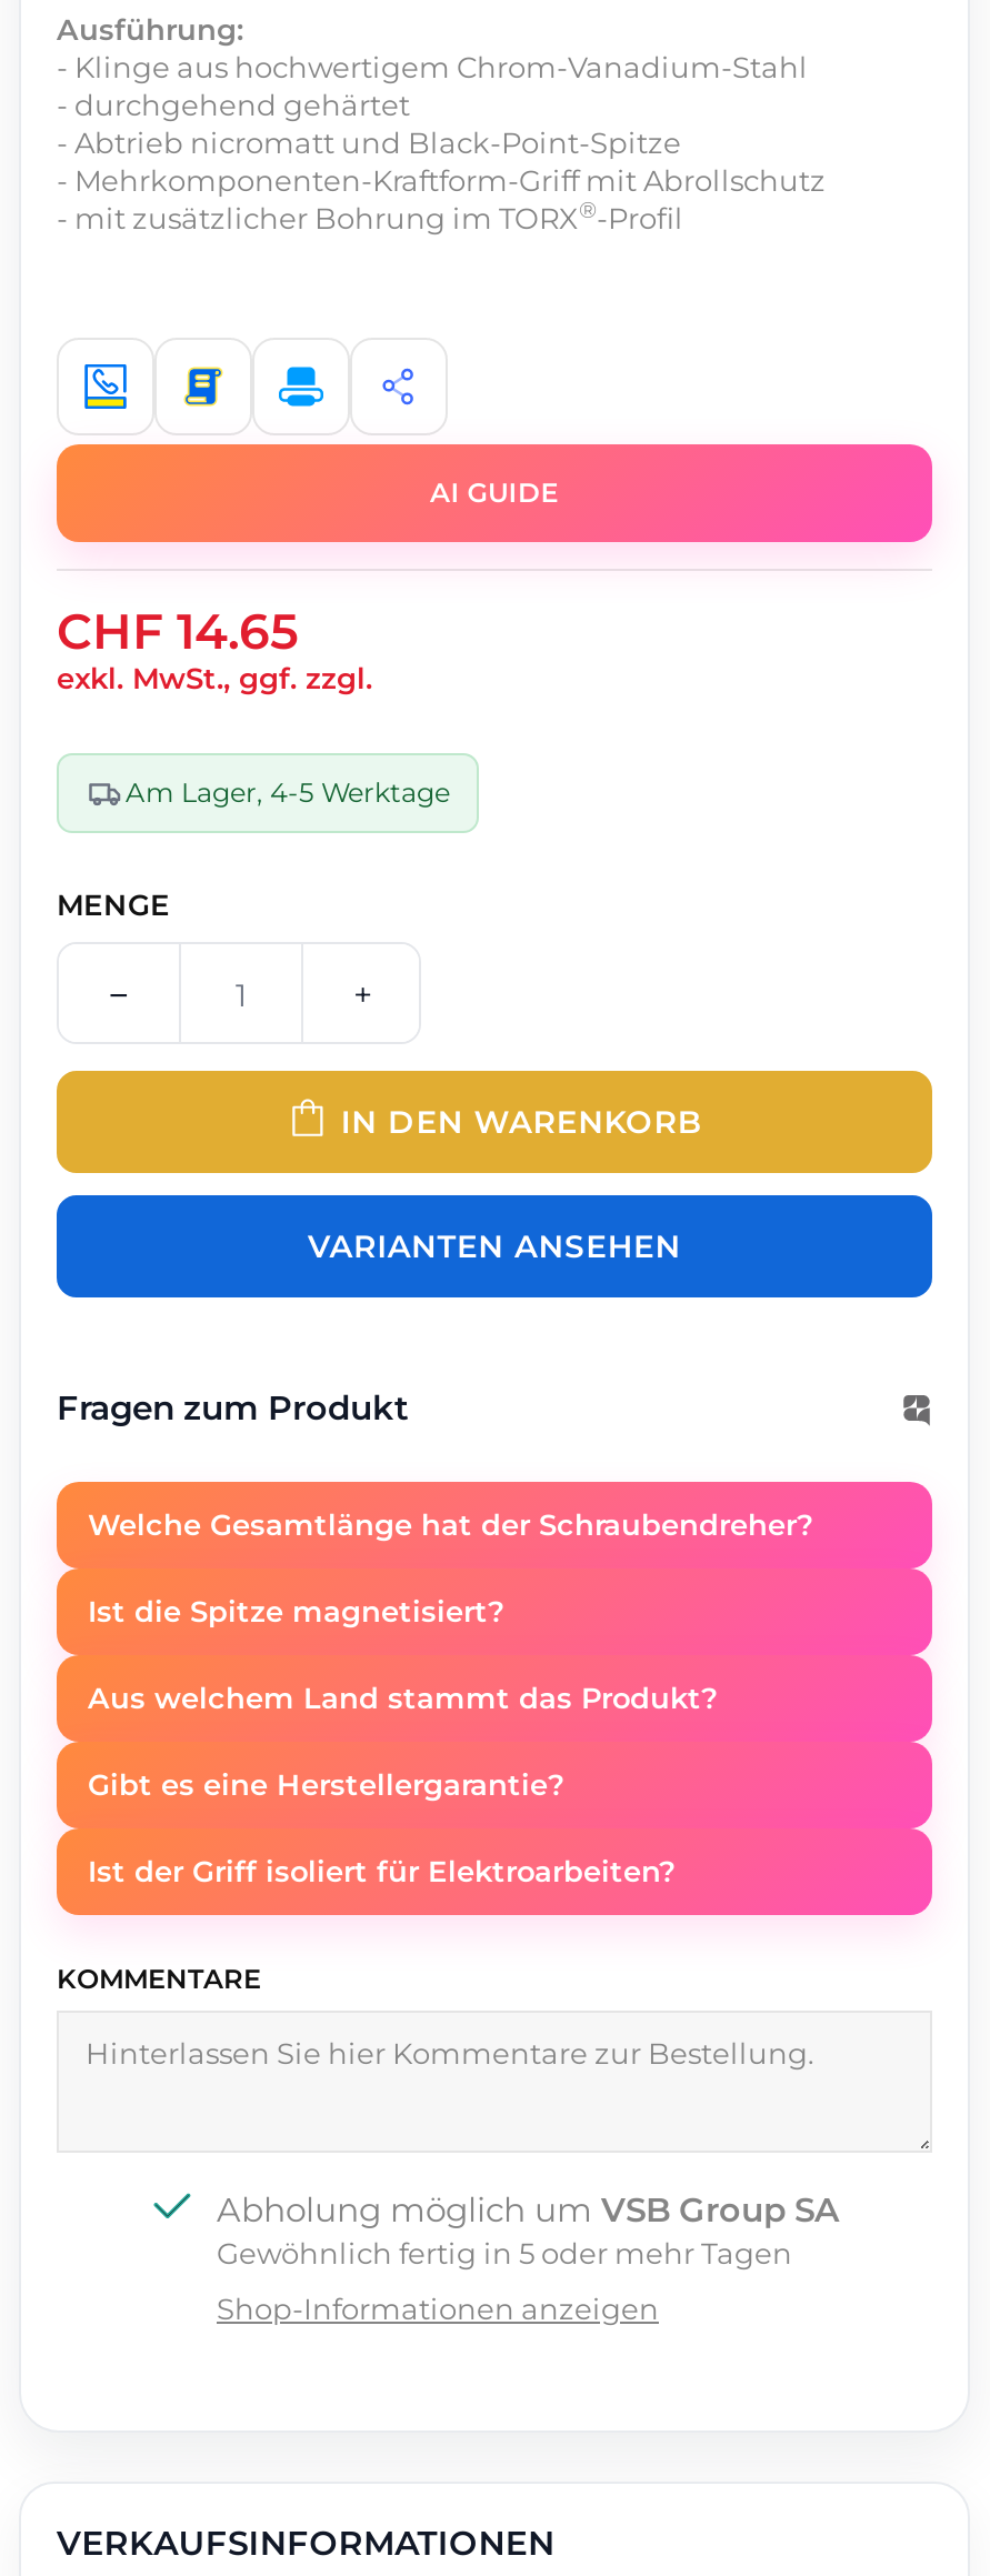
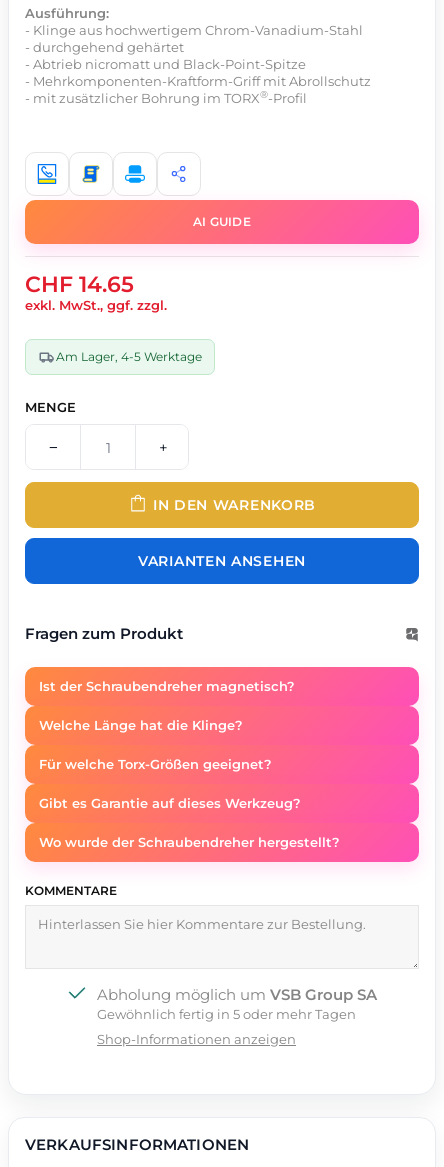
[88,1505,814,1541] Welche Gesamtlänge hat der Schraubendreher? -> [39,678,295,694] Ist der Schraubendreher magnetisch?
[88,1592,506,1628] Ist die Spitze magnetisiert? -> [39,717,243,733] Welche Länge hat die Klinge?
[88,1679,719,1714] Aus welchem Land stammt das Produkt? -> [39,756,272,772] Für welche Torx-Größen geeignet?
[88,1765,566,1801] Gibt es eine Herstellergarantie? -> [39,795,301,811] Gibt es Garantie auf dieses Werkzeug?
[88,1852,677,1888] Ist der Griff isoliert für Elektroarbeiten? -> [39,834,340,850] Wo wurde der Schraubendreher hergestellt?

